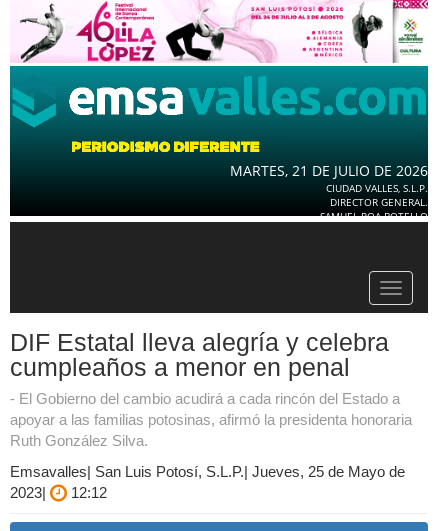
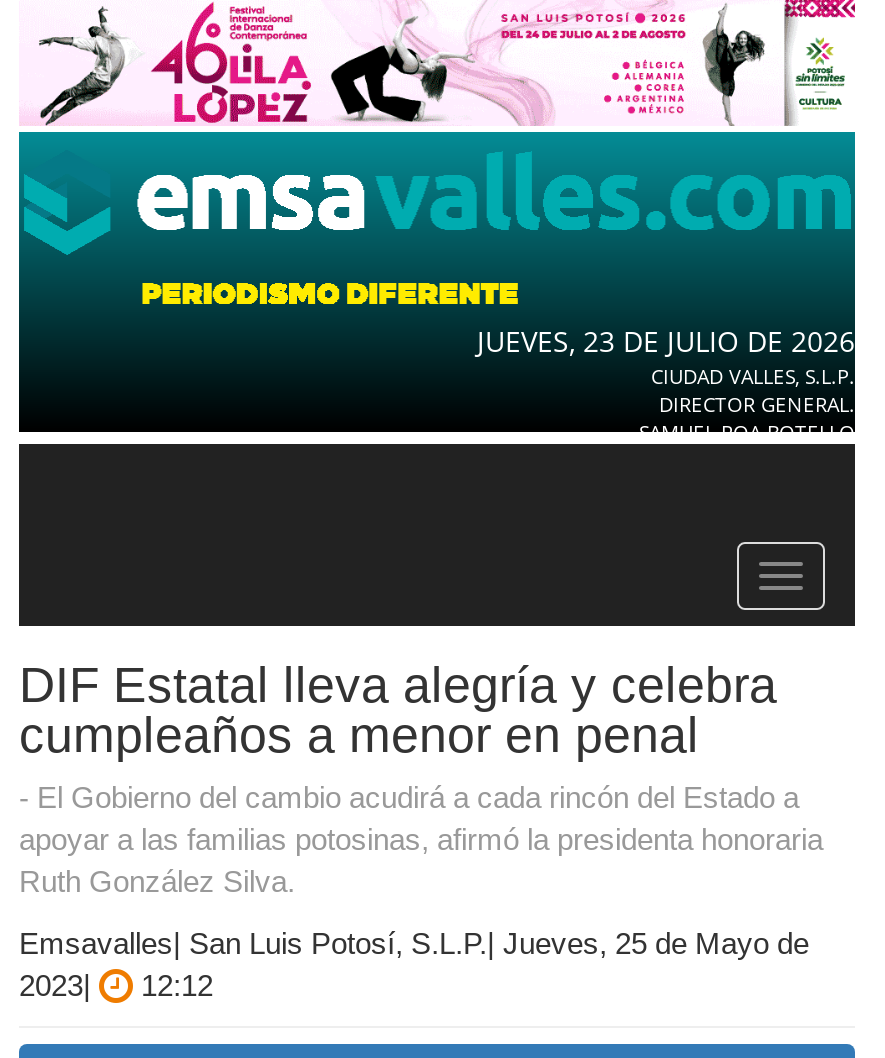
[230,161,428,180] MARTES, 21 DE JULIO DE 2026 -> [477,321,855,359] JUEVES, 23 DE JULIO DE 2026

